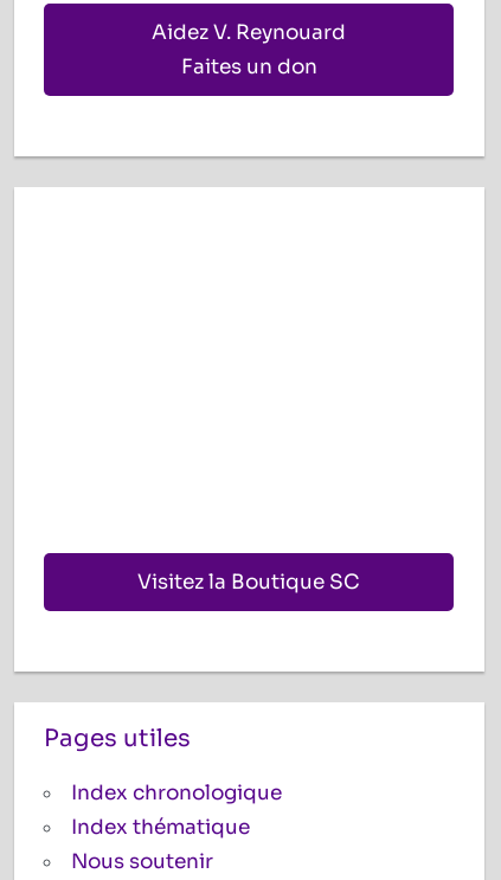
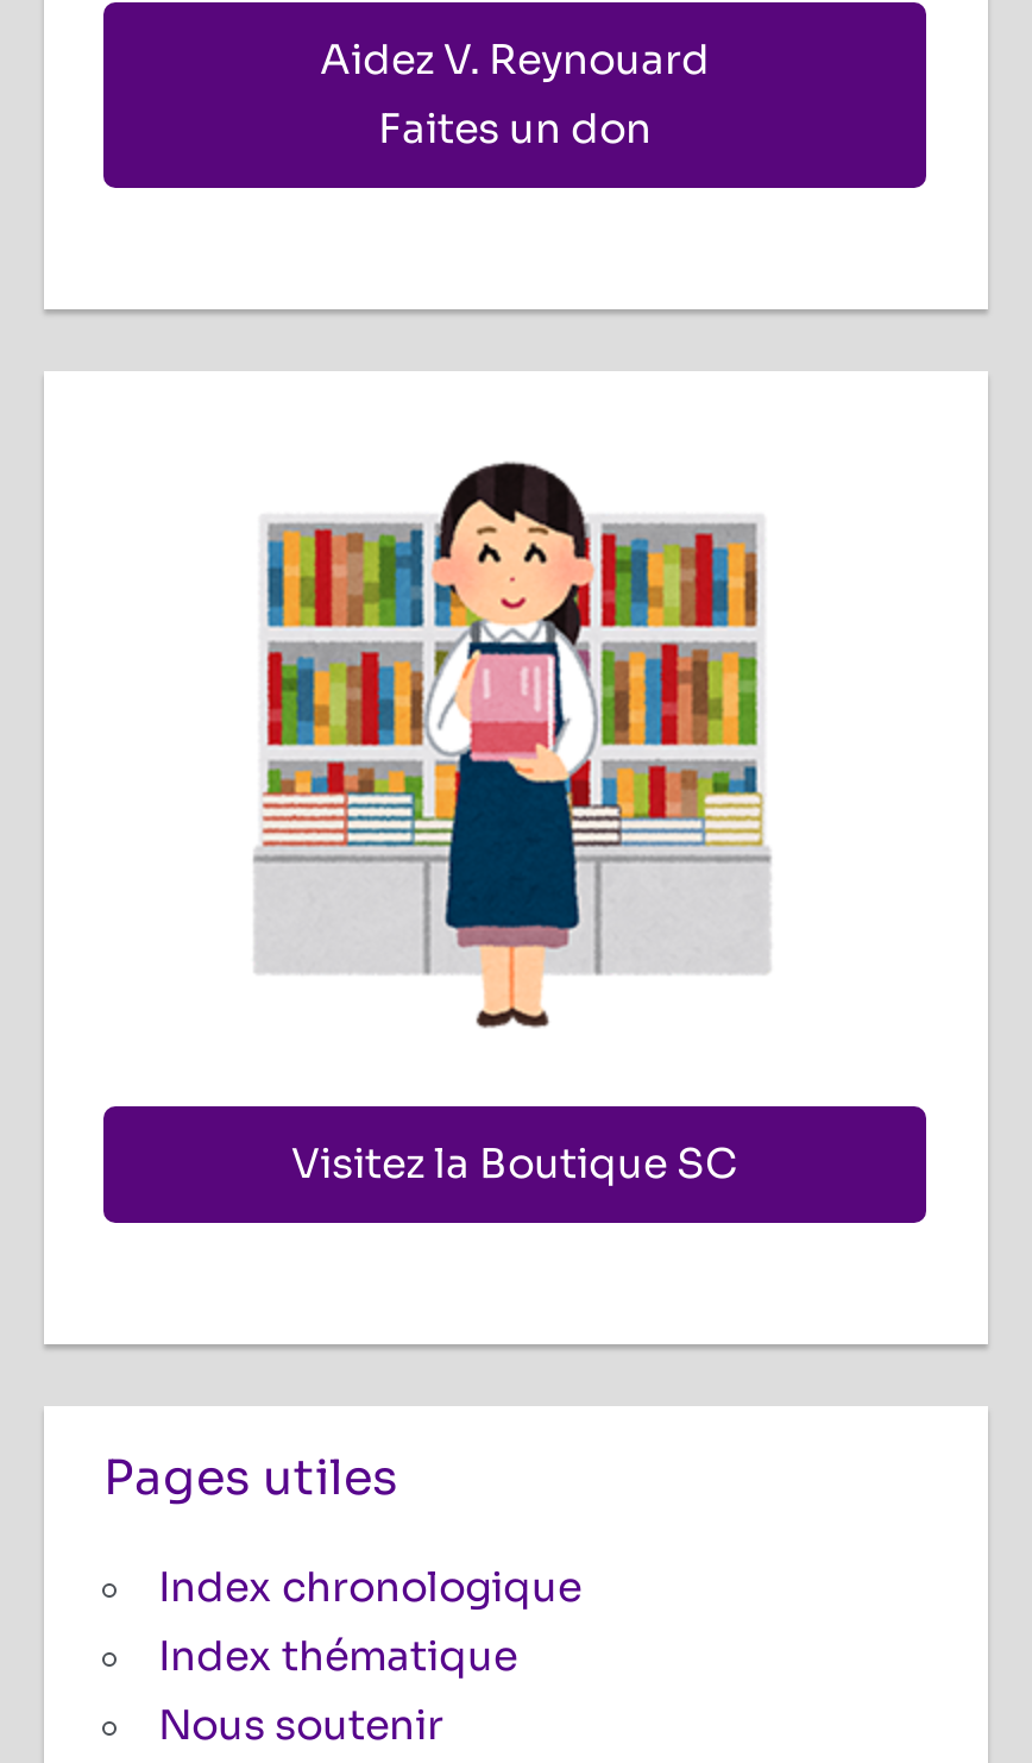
none -> [253,459,772,1030] [image]

